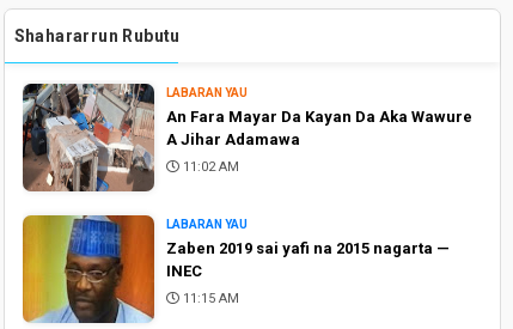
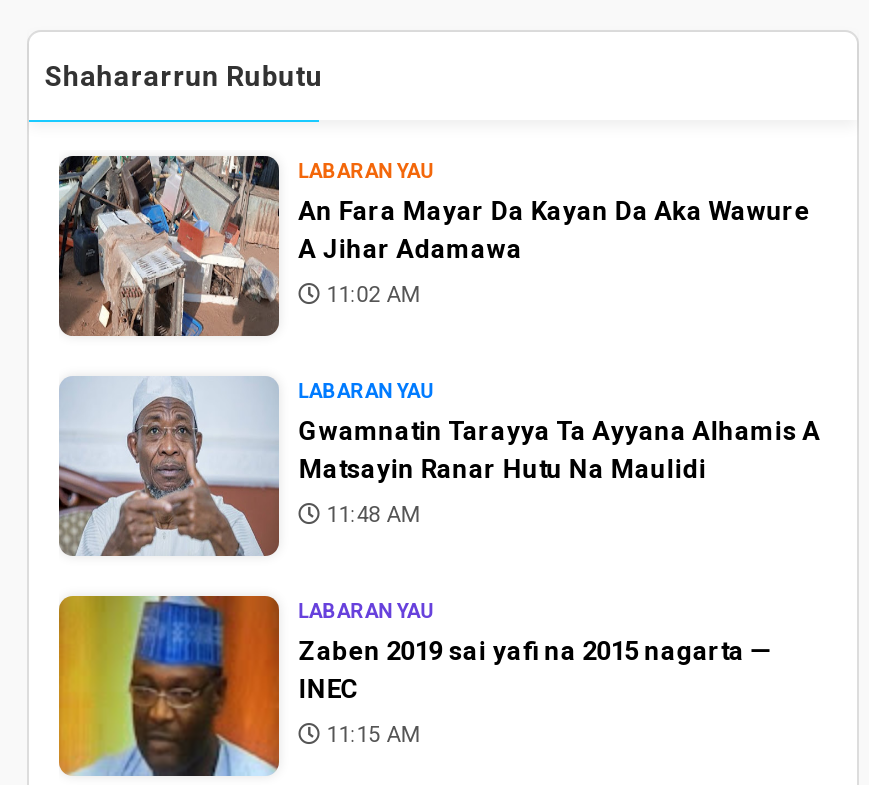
none -> [59,376,820,556] [image] | Gwamnatin Tarayya Ta Ayyana Alhamis A | Matsayin Ranar Hutu Na Maulidi | 11:48 AM
none -> [298,601,434,623] LABARAN YAU

